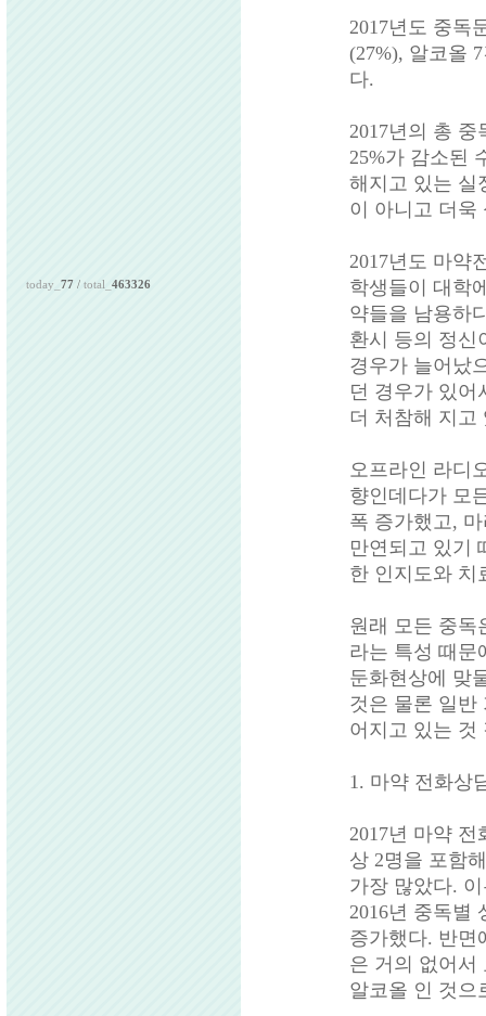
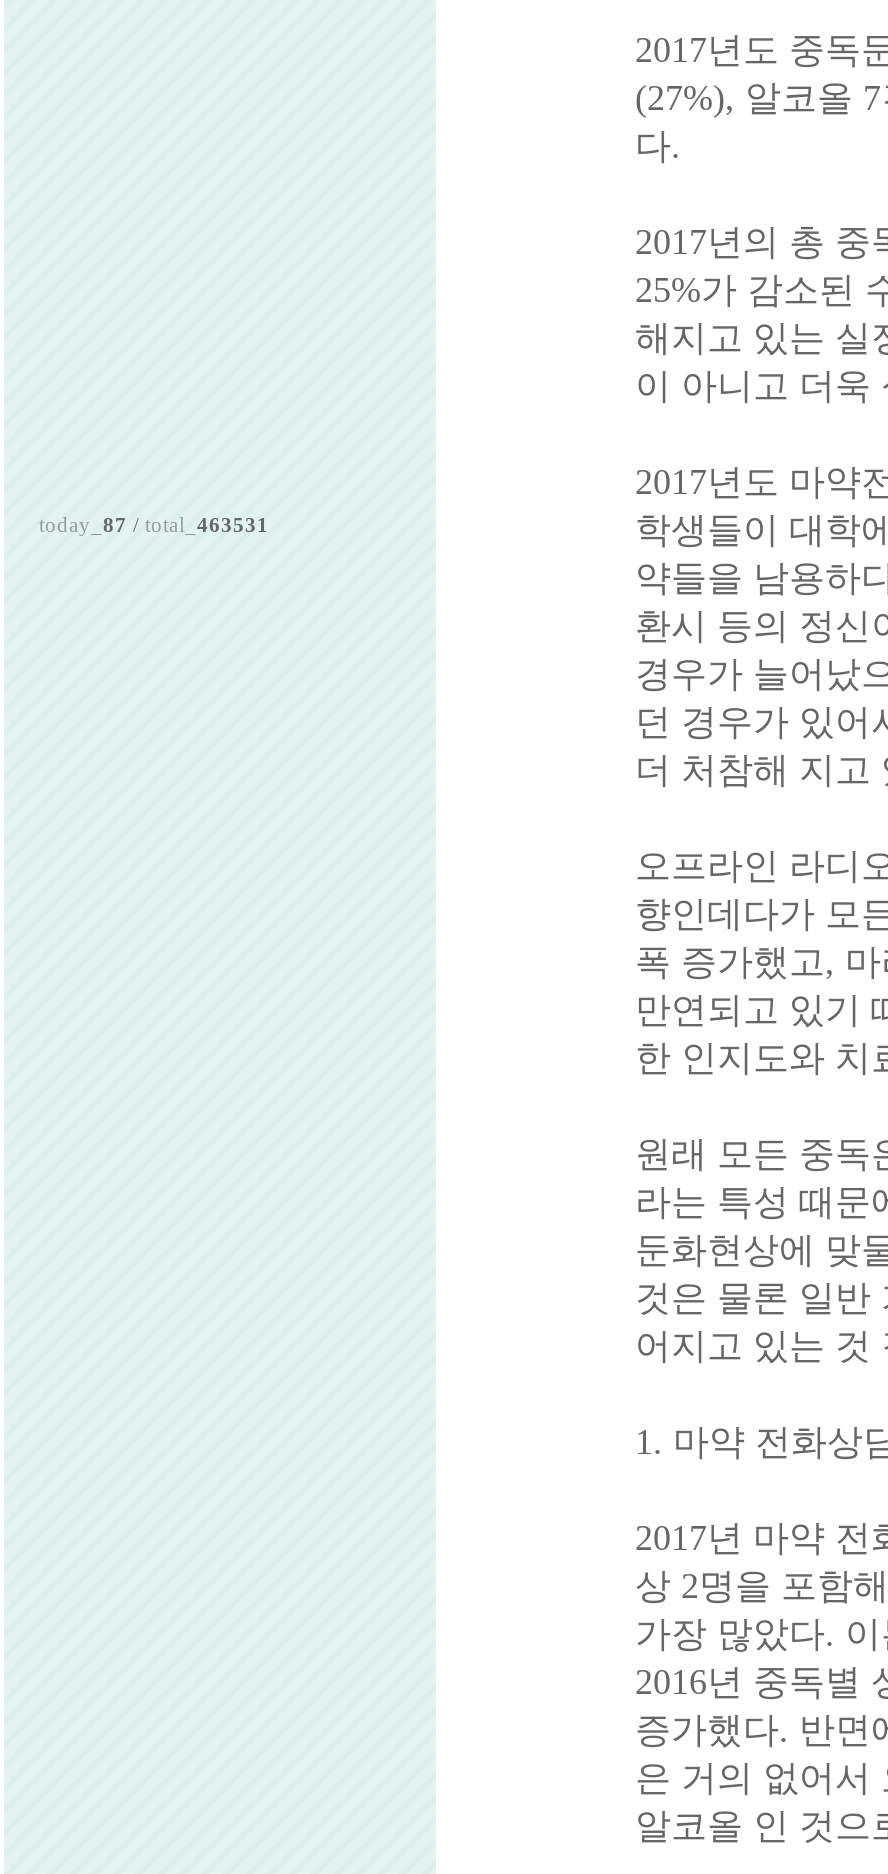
[25,279,150,291] today_ 77 / total_ 463326 -> [39,514,269,536] today_ 87 / total_ 463531

